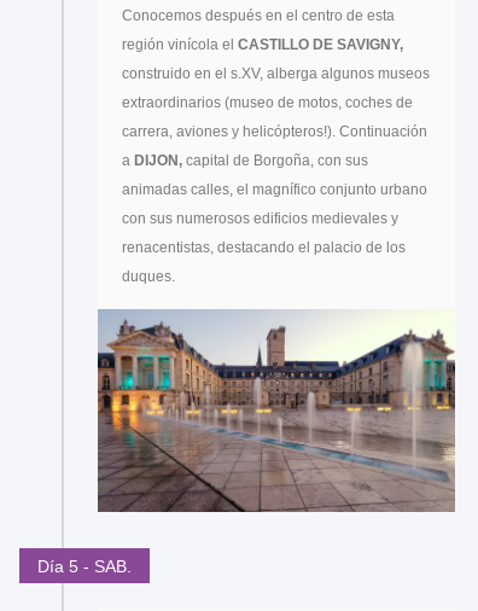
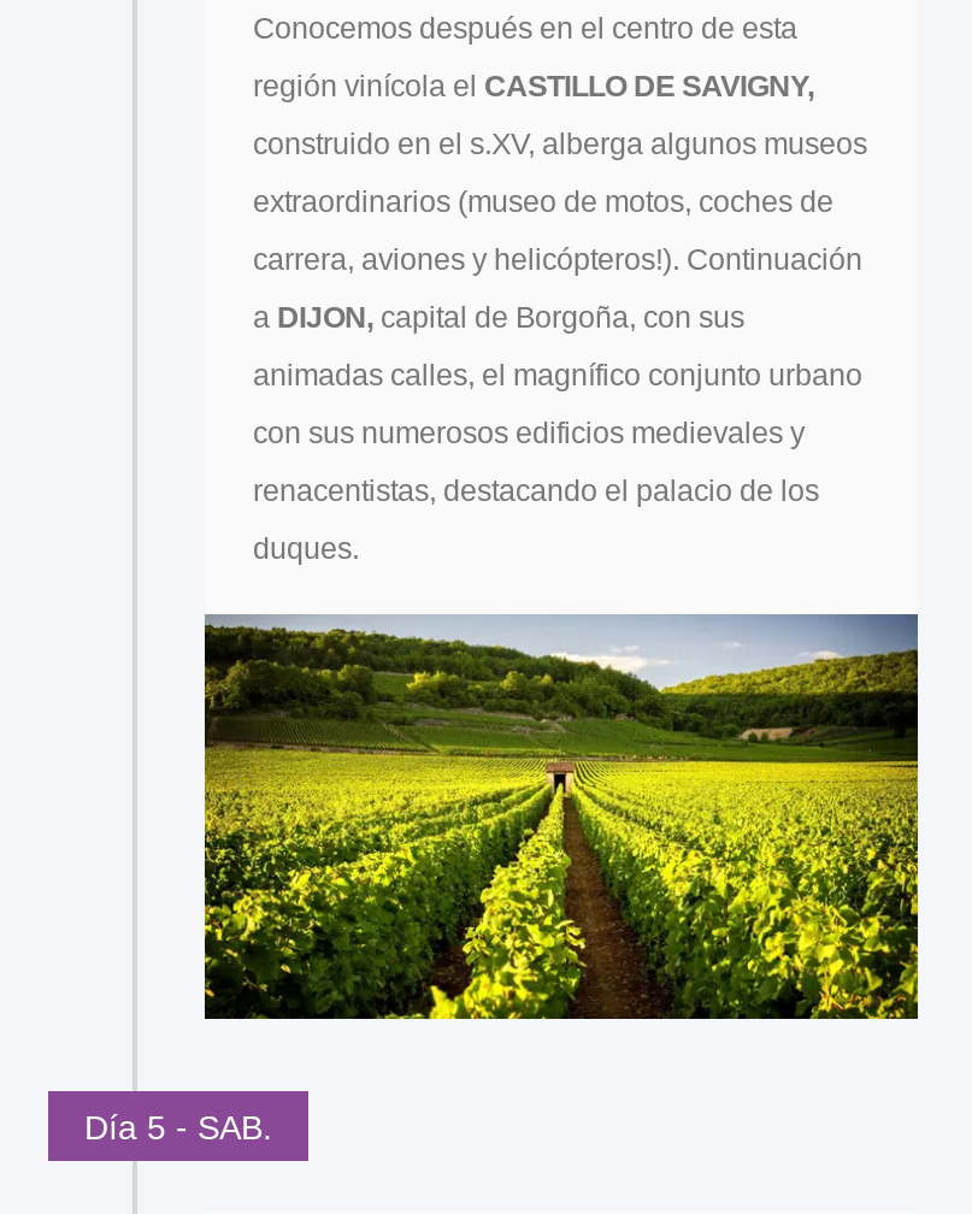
[97,309,456,513] [image] -> [202,612,920,1021] [image]

